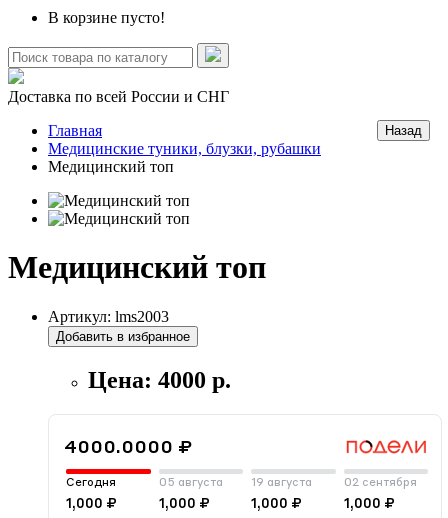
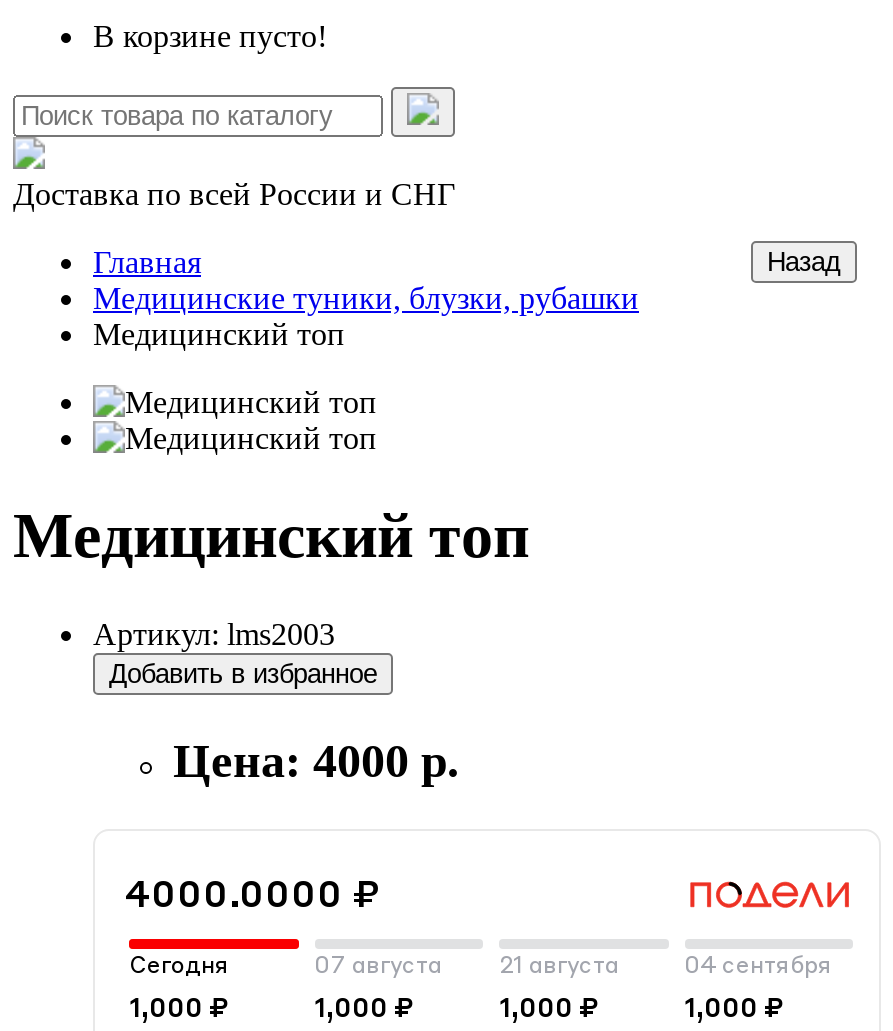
[158,477,222,489] 05 августа -> [314,954,442,978] 07 августа
[251,477,312,489] 19 августа -> [499,954,619,978] 21 августа
[343,477,416,489] 02 сентября -> [684,954,832,978] 04 сентября

